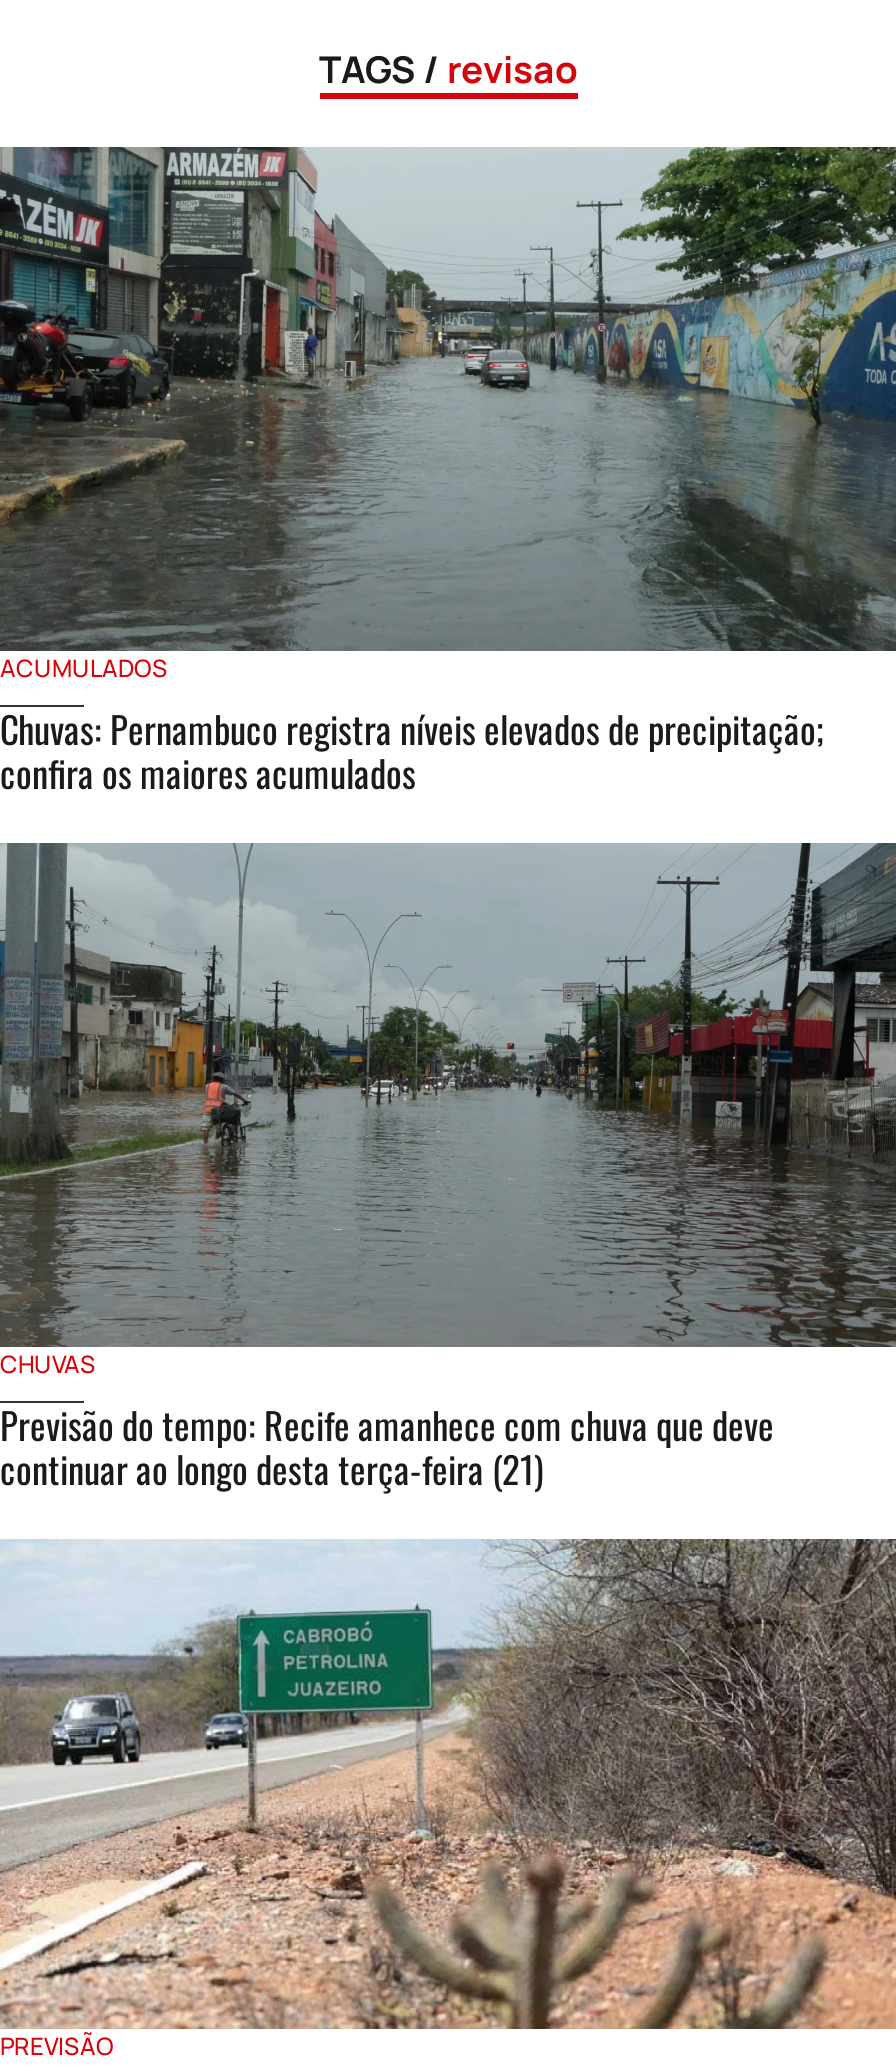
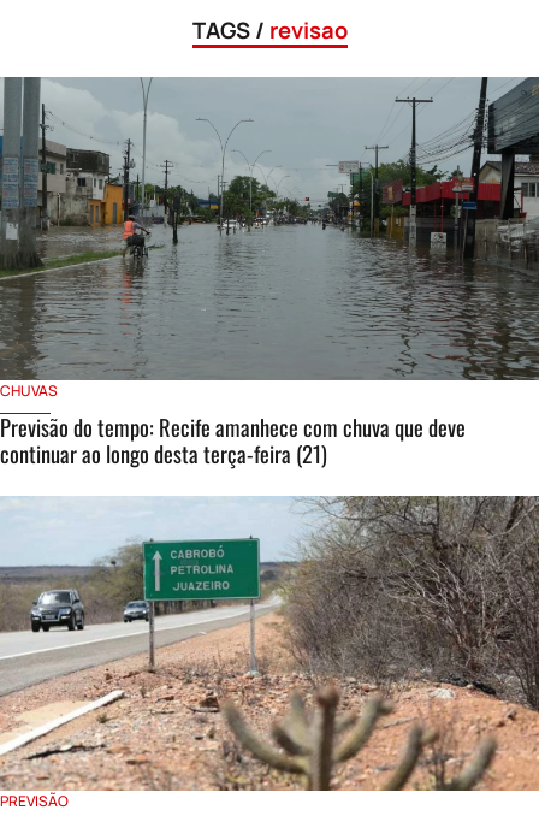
[0,147,890,799] [image] | ACUMULADOS | Chuvas: Pernambuco registra níveis elevados de precipitação; | confira os maiores acumulados -> none

